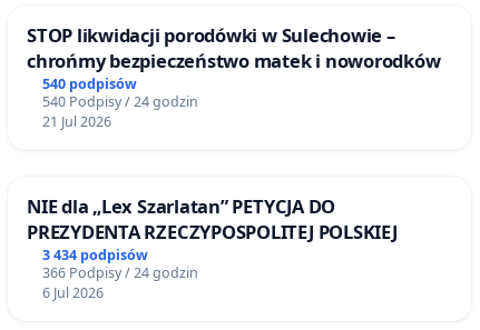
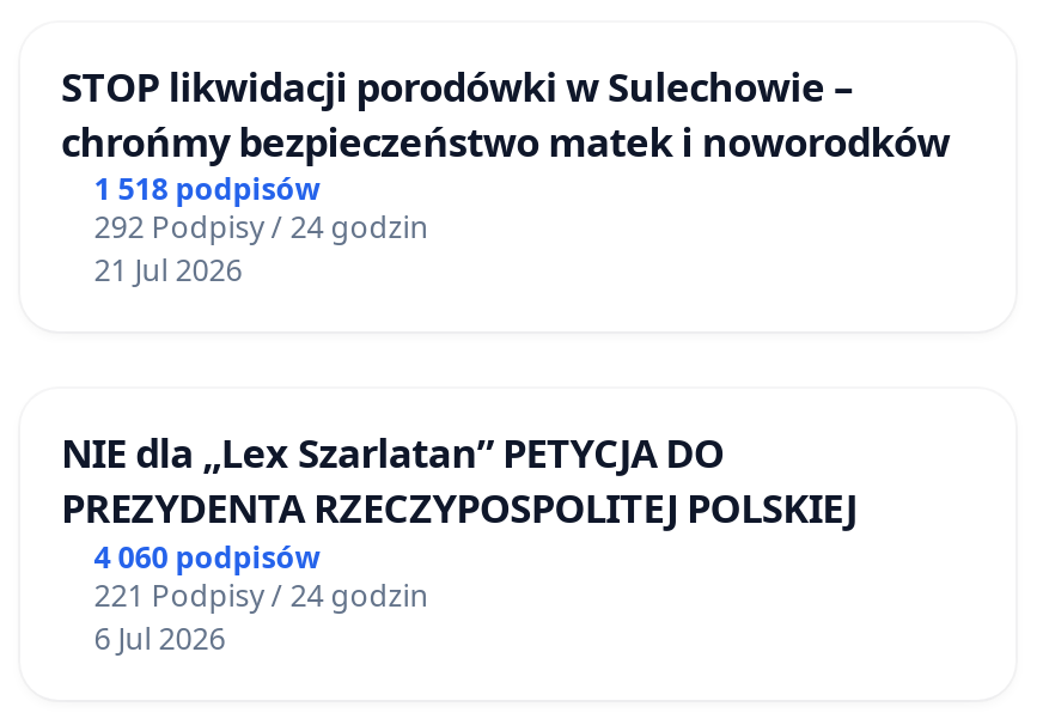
[42,74,137,93] 540 podpisów -> [94,170,321,210] 1 518 podpisów
[42,92,198,111] 540 Podpisy / 24 godzin -> [94,208,429,249] 292 Podpisy / 24 godzin
[42,245,148,264] 3 434 podpisów -> [94,538,321,579] 4 060 podpisów
[42,263,198,282] 366 Podpisy / 24 godzin -> [94,576,429,617] 221 Podpisy / 24 godzin

